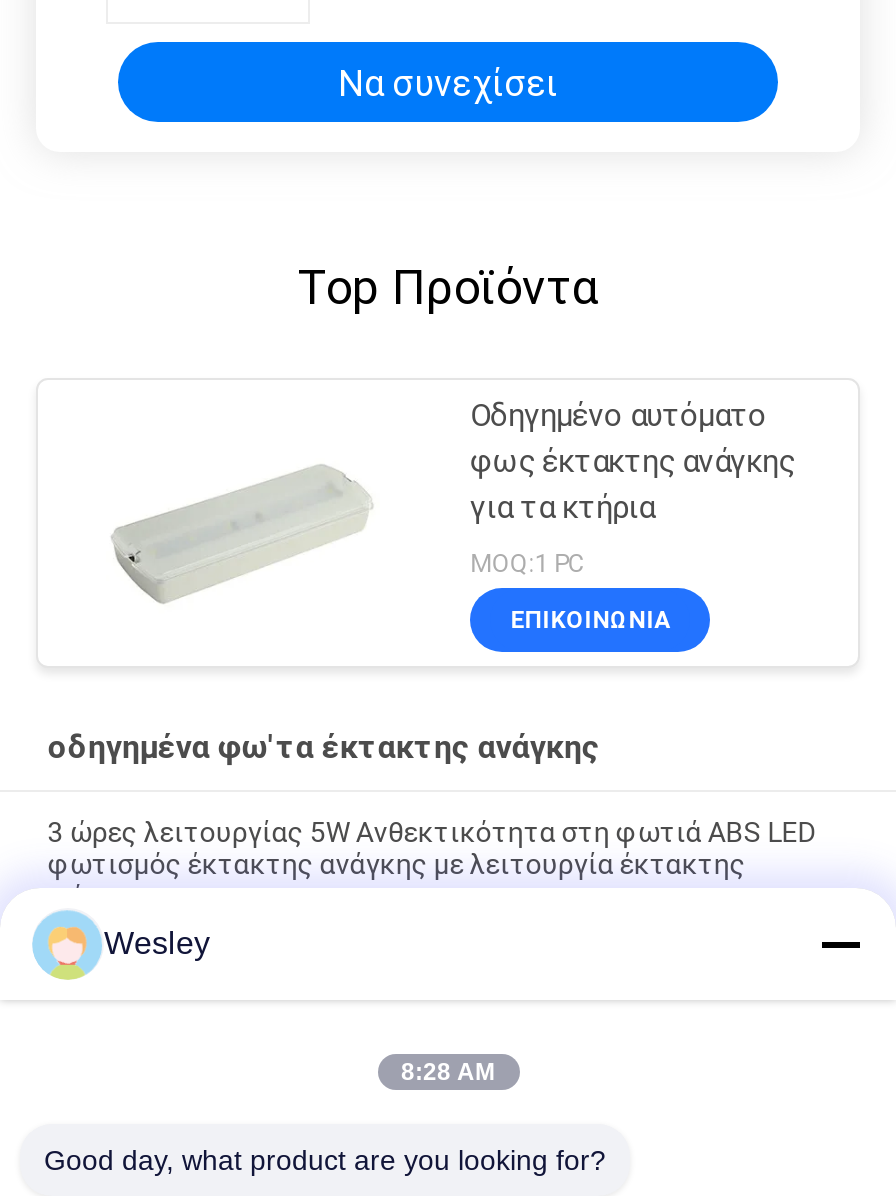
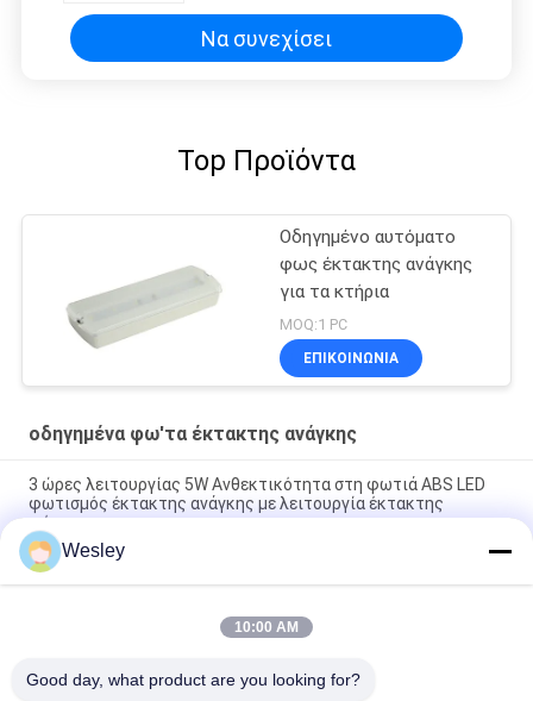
[401,1058,495,1086] 8:28 AM -> [234,619,299,636] 10:00 AM

